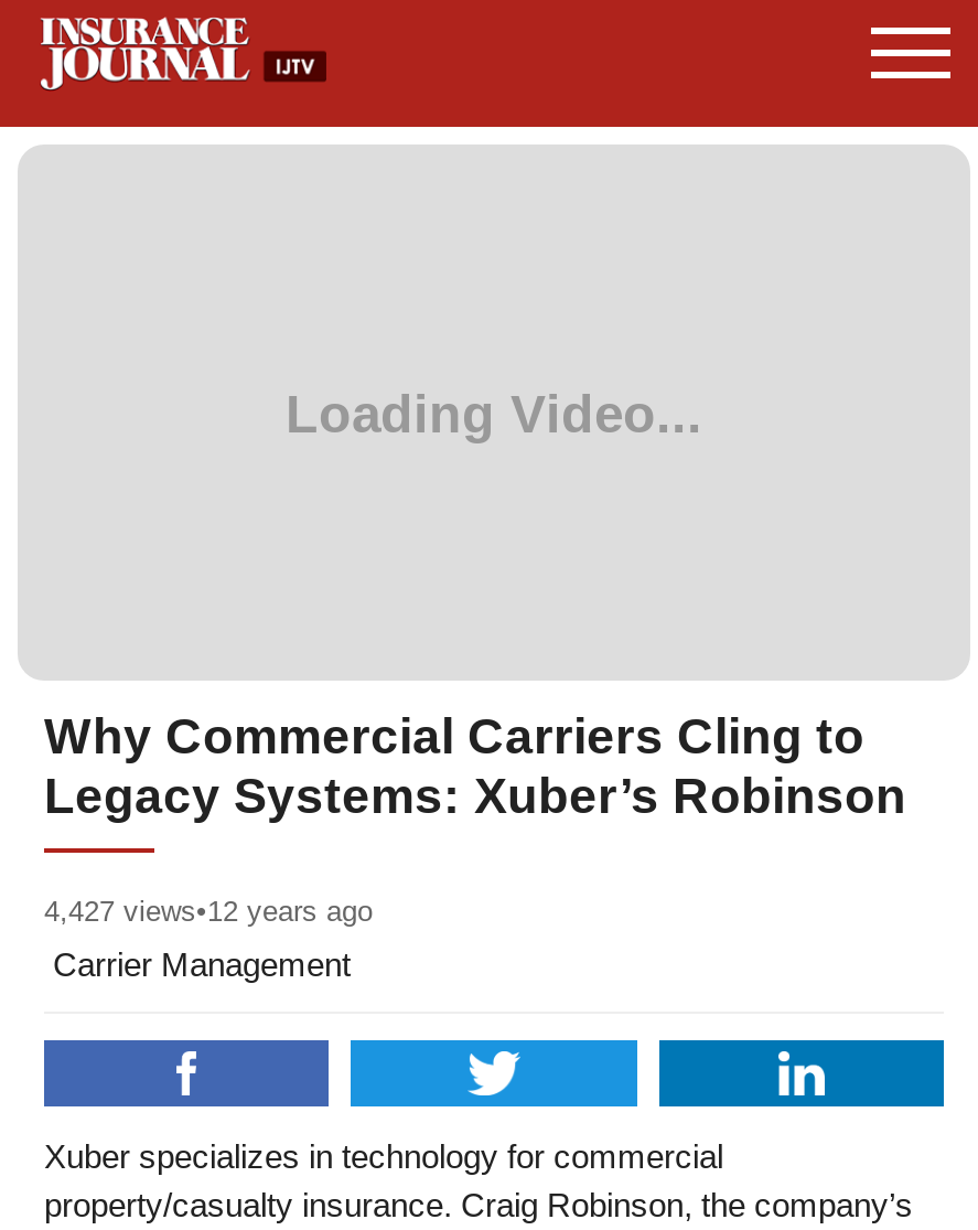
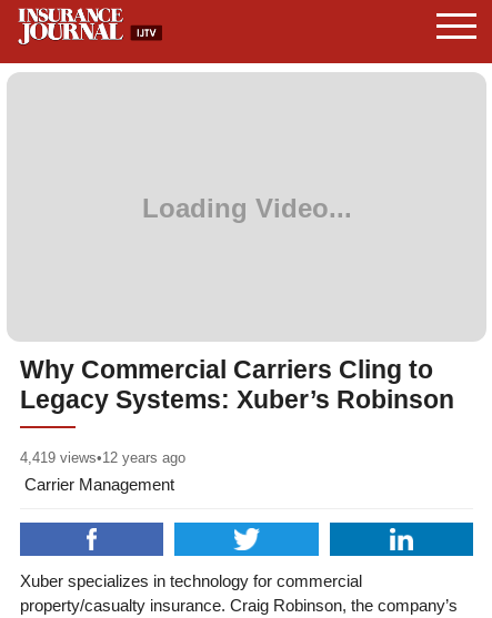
[44,894,373,927] 4,427 views•12 years ago -> [20,449,185,466] 4,419 views•12 years ago

